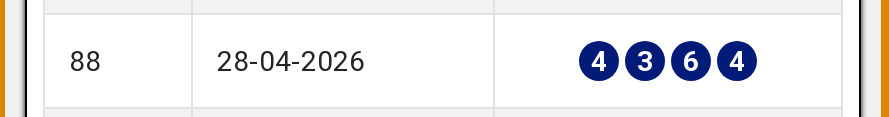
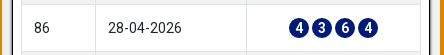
[69,44,101,76] 88 -> [34,20,50,36] 86

